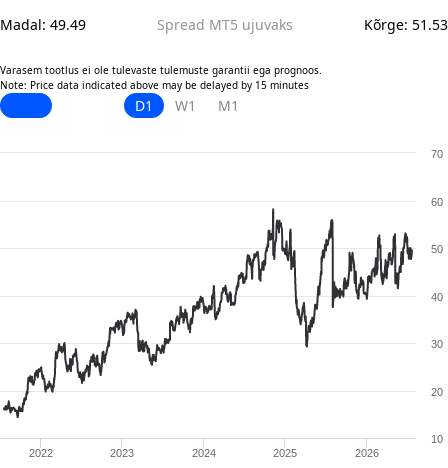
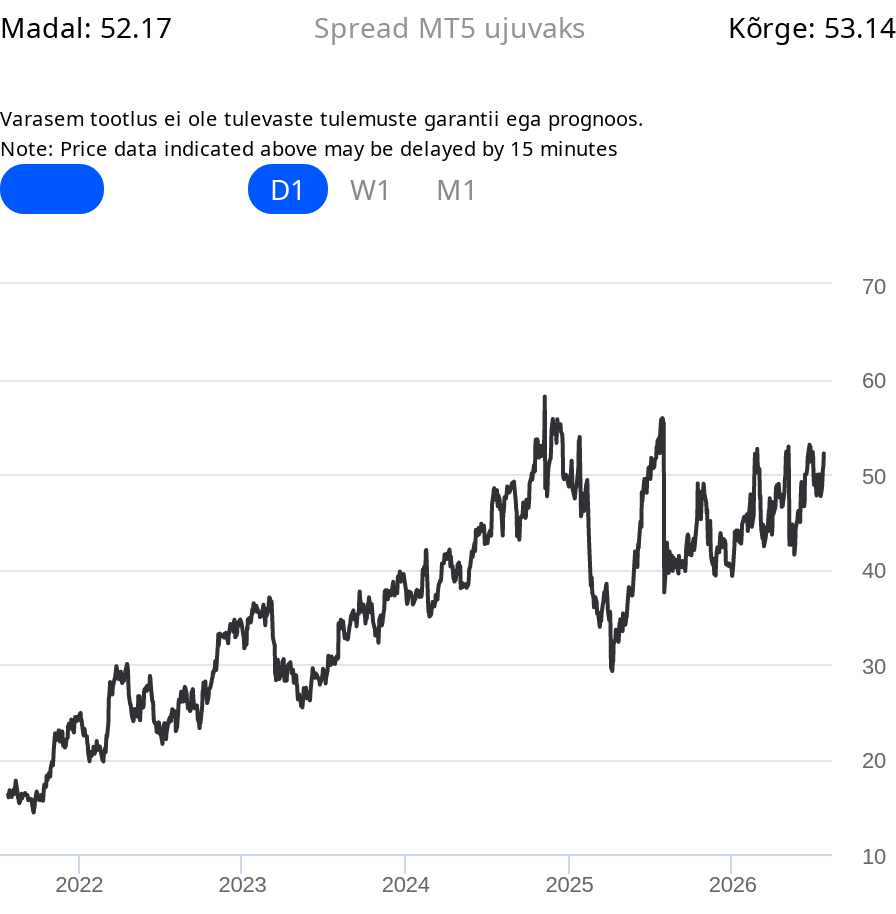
[0,15,86,34] Madal: 49.49 -> [0,8,172,46] Madal: 52.17
[364,15,448,34] Kõrge: 51.53 -> [728,8,896,46] Kõrge: 53.14

